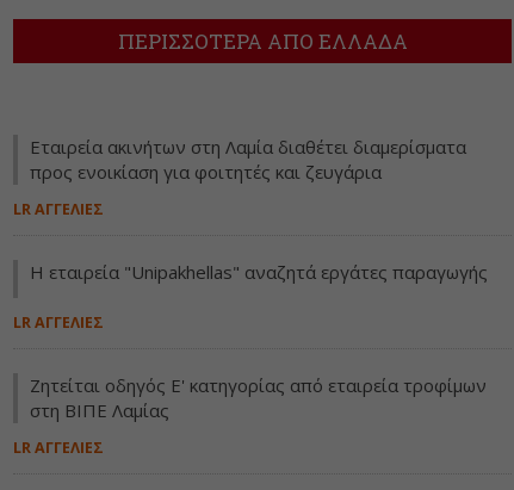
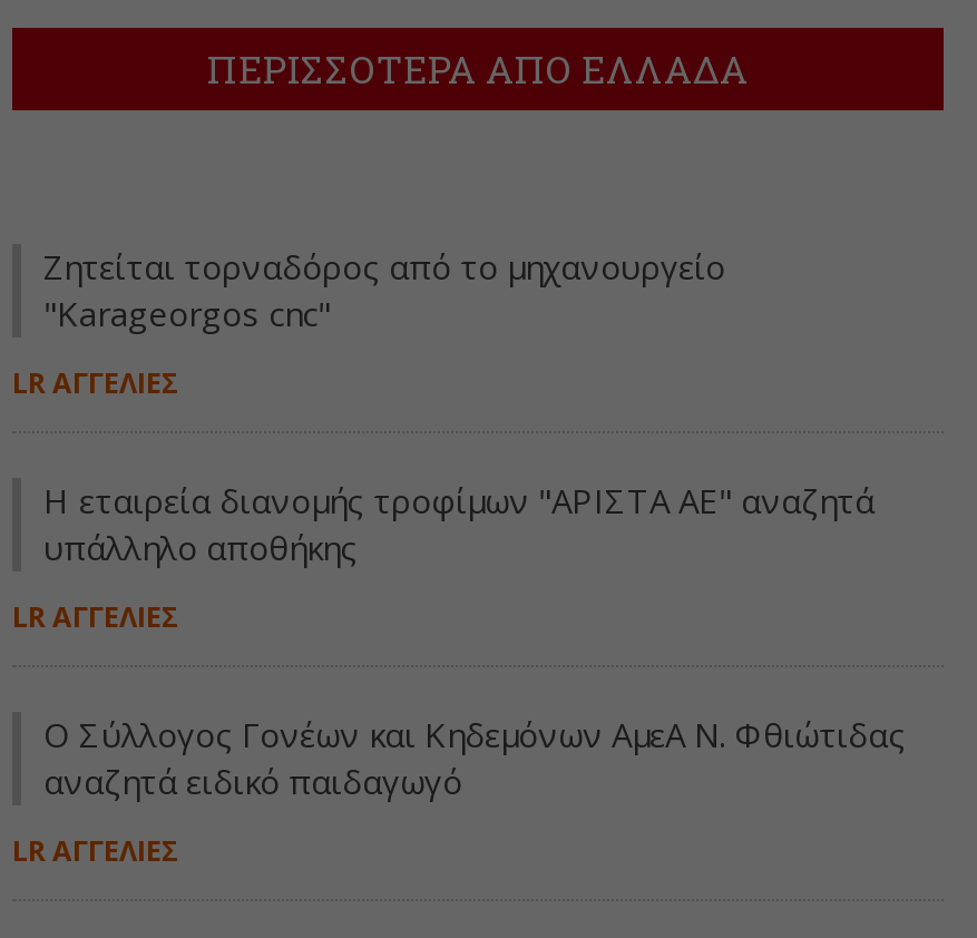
[30,134,466,183] Εταιρεία ακινήτων στη Λαμία διαθέτει διαμερίσματα | προς ενοικίαση για φοιτητές και ζευγάρια -> [43,244,725,335] Ζητείται τορναδόρος από το μηχανουργείο | "Karageorgos cnc"
[30,260,488,284] H εταιρεία "Unipakhellas" αναζητά εργάτες παραγωγής -> [43,477,875,569] Η εταιρεία διανομής τροφίμων "ΑΡΙΣΤΑ ΑΕ" αναζητά | υπάλληλο αποθήκης
[30,373,487,422] Ζητείται οδηγός Ε' κατηγορίας από εταιρεία τροφίμων | στη ΒΙΠΕ Λαμίας -> [43,711,906,803] Ο Σύλλογος Γονέων και Κηδεμόνων ΑμεΑ Ν. Φθιώτιδας | αναζητά ειδικό παιδαγωγό

